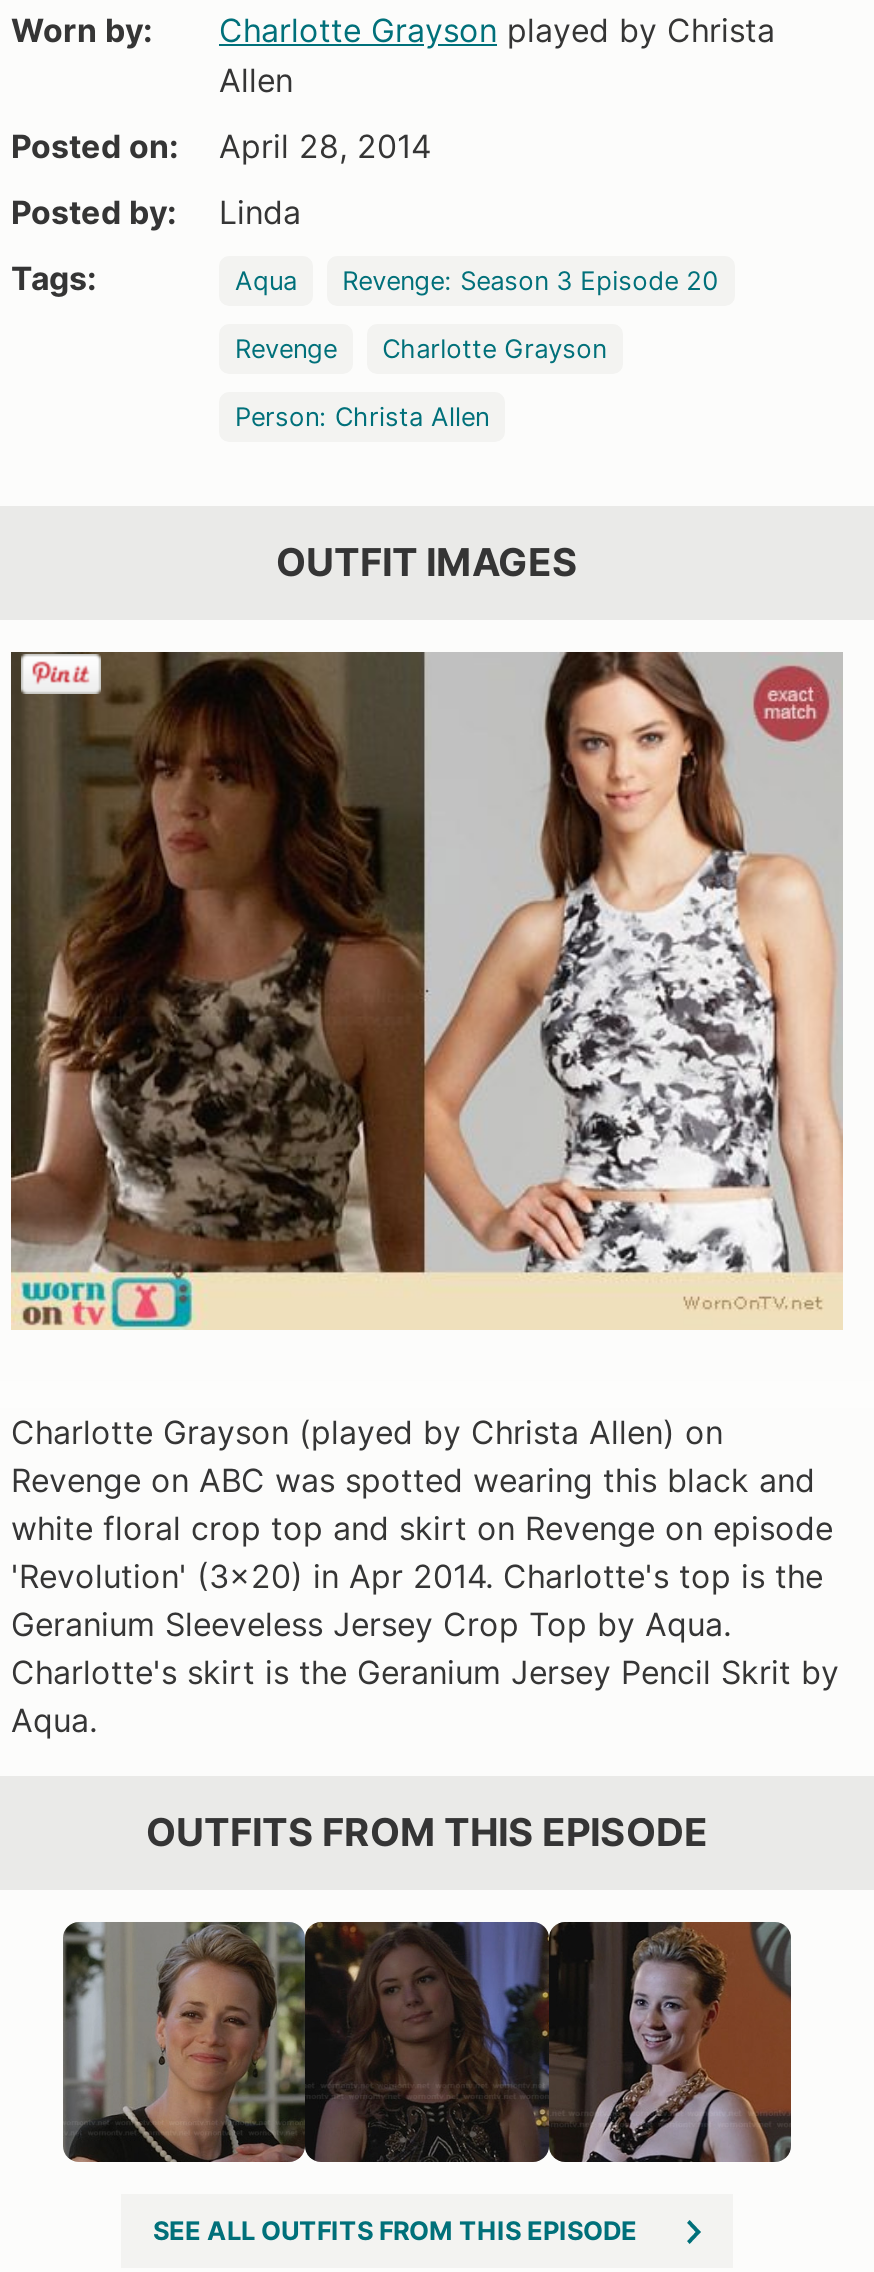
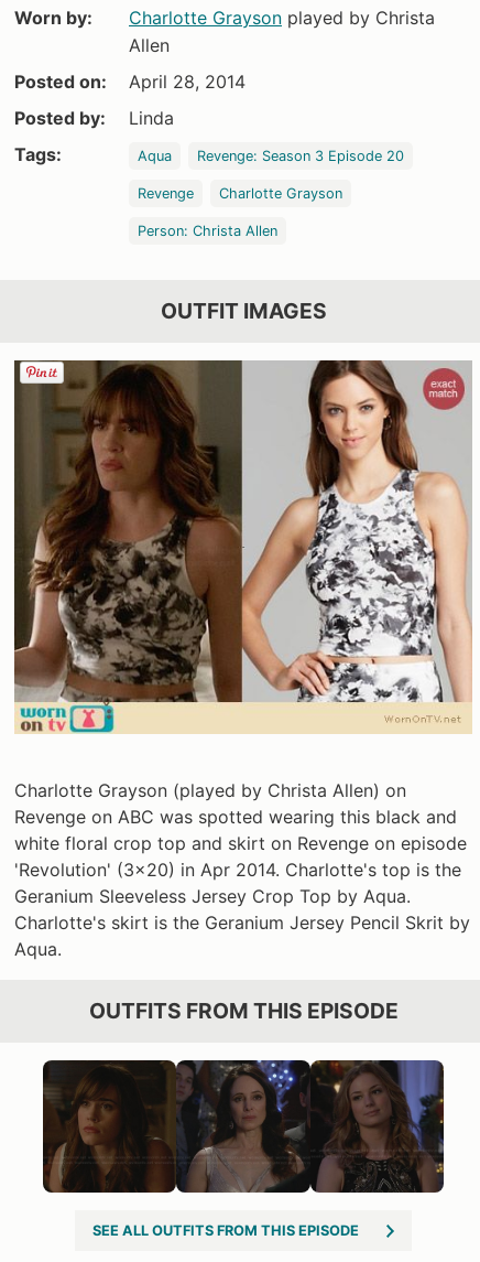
[63,1920,793,2164] [image] -> [43,1059,445,1194] [image]

